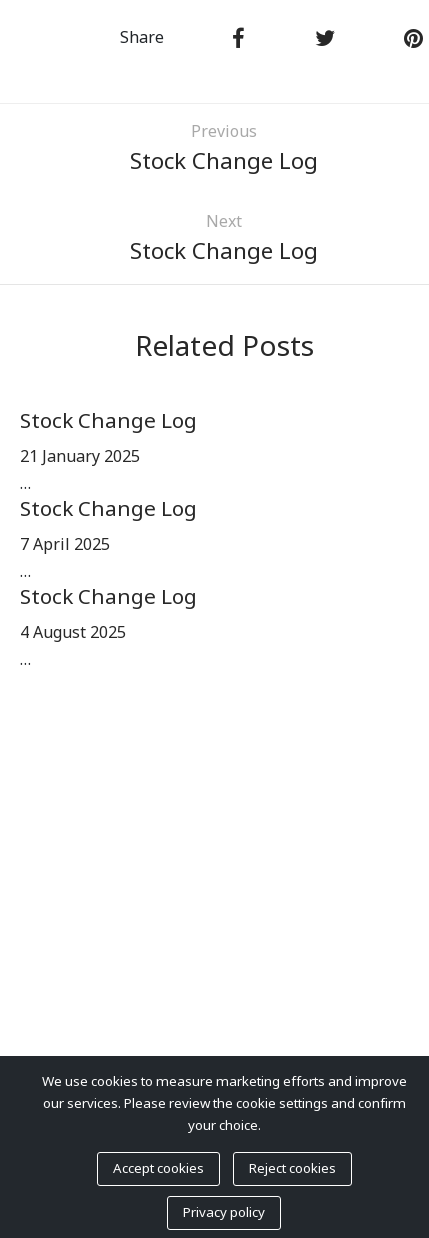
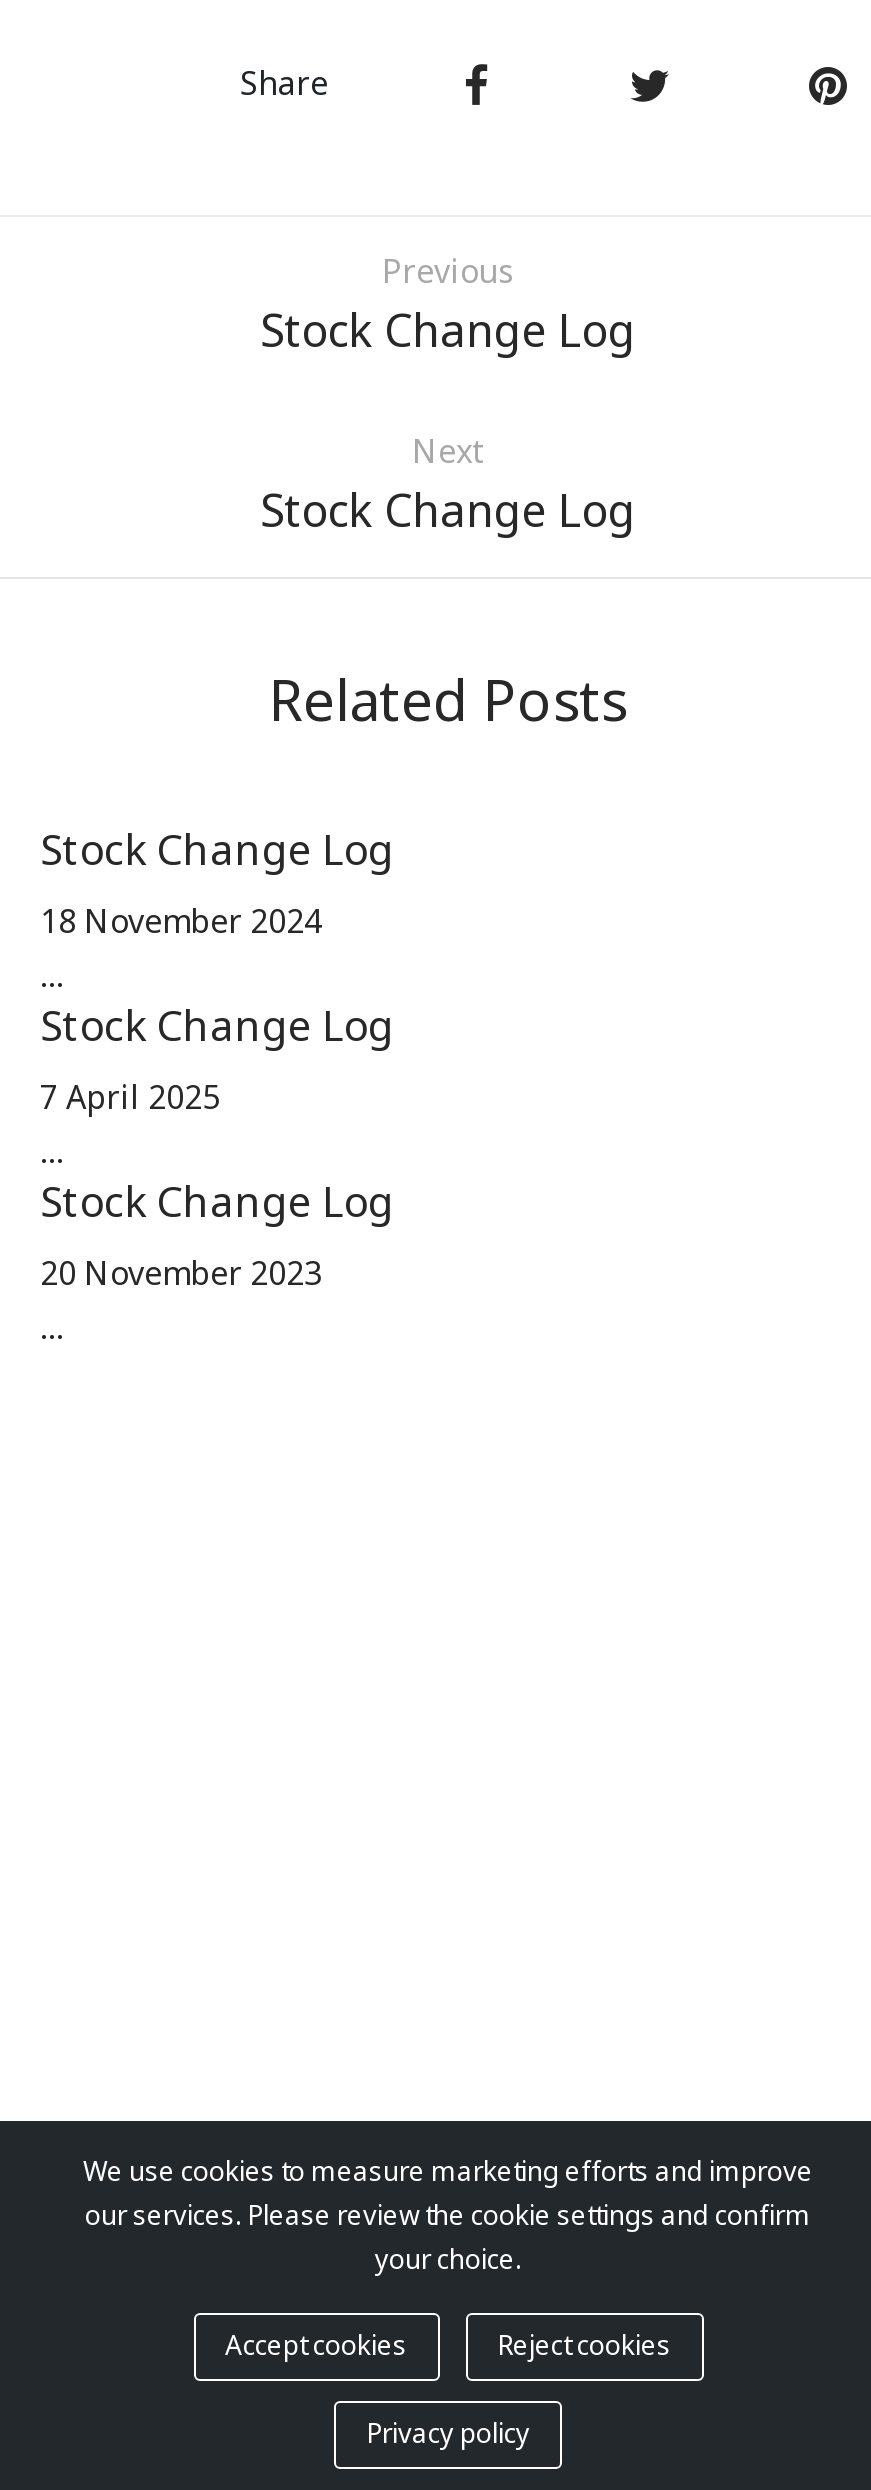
[20,445,140,469] 21 January 2025 -> [40,899,322,947] 18 November 2024
[20,621,126,645] 4 August 2025 -> [40,1251,322,1299] 20 November 2023

